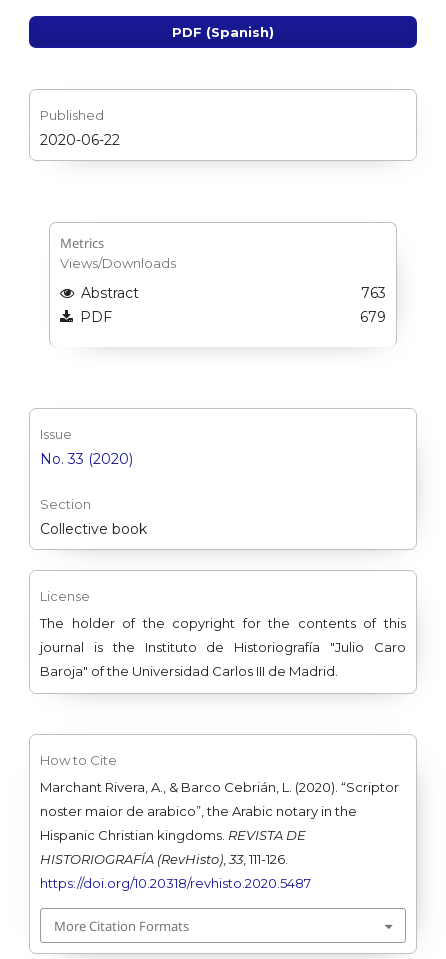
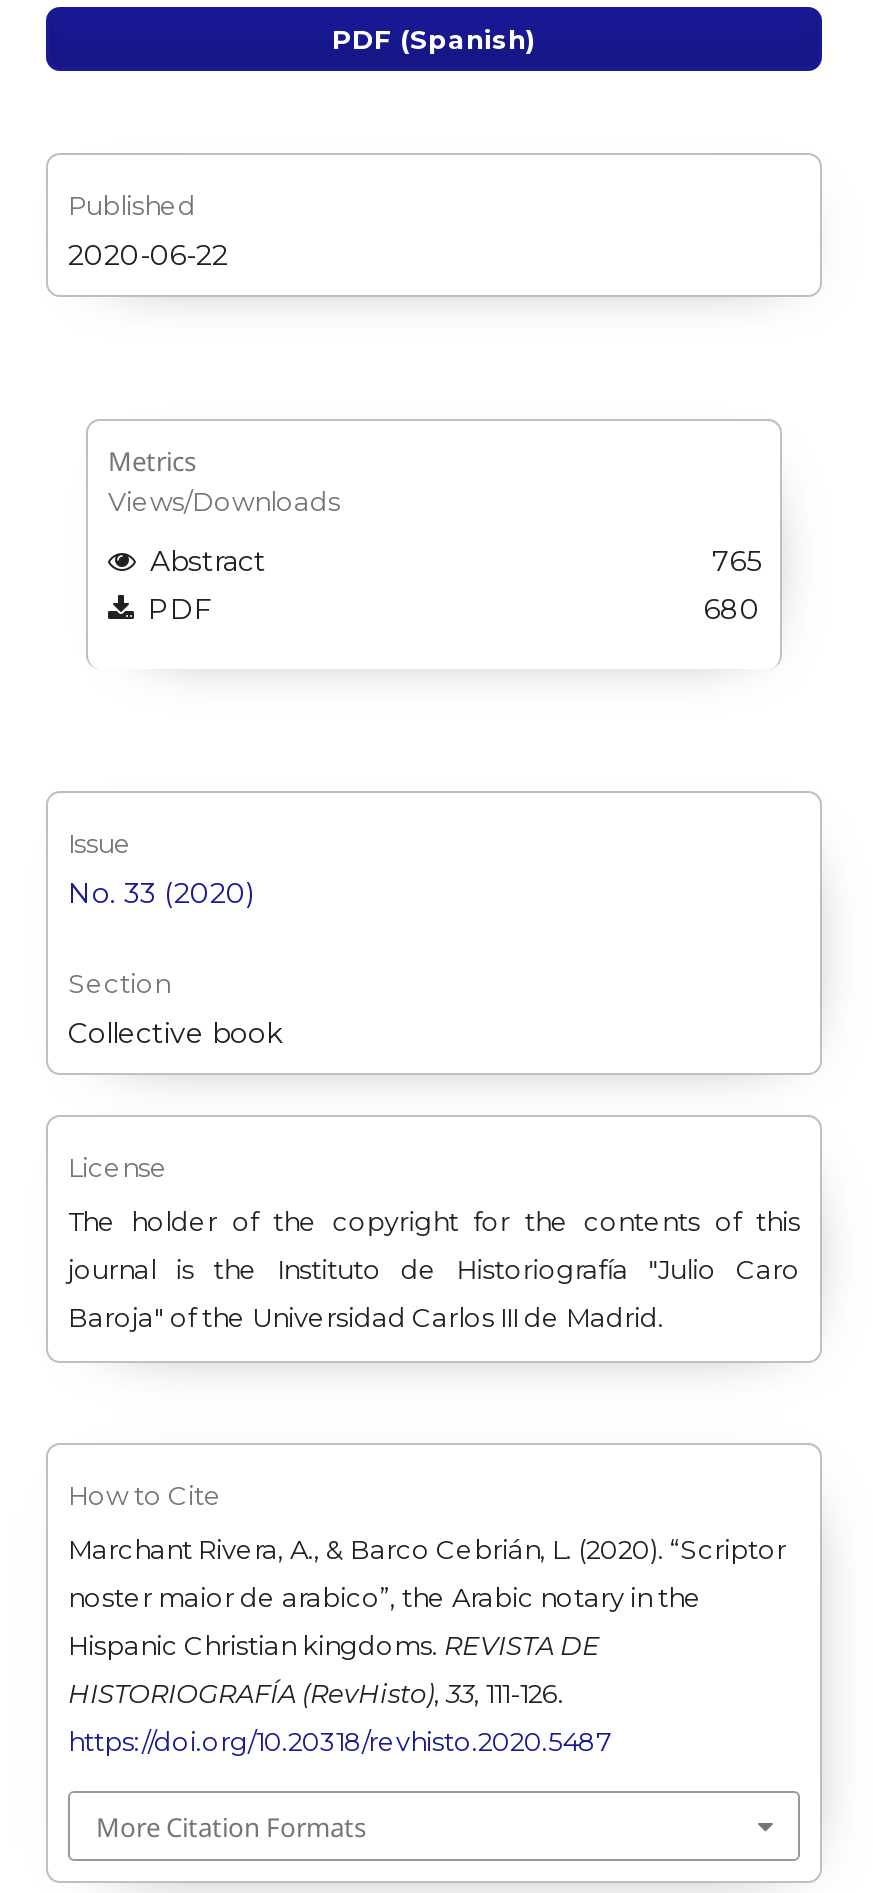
[361,284,386,302] 763 -> [712,543,760,579] 765
[360,308,386,326] 679 -> [704,591,760,627] 680

